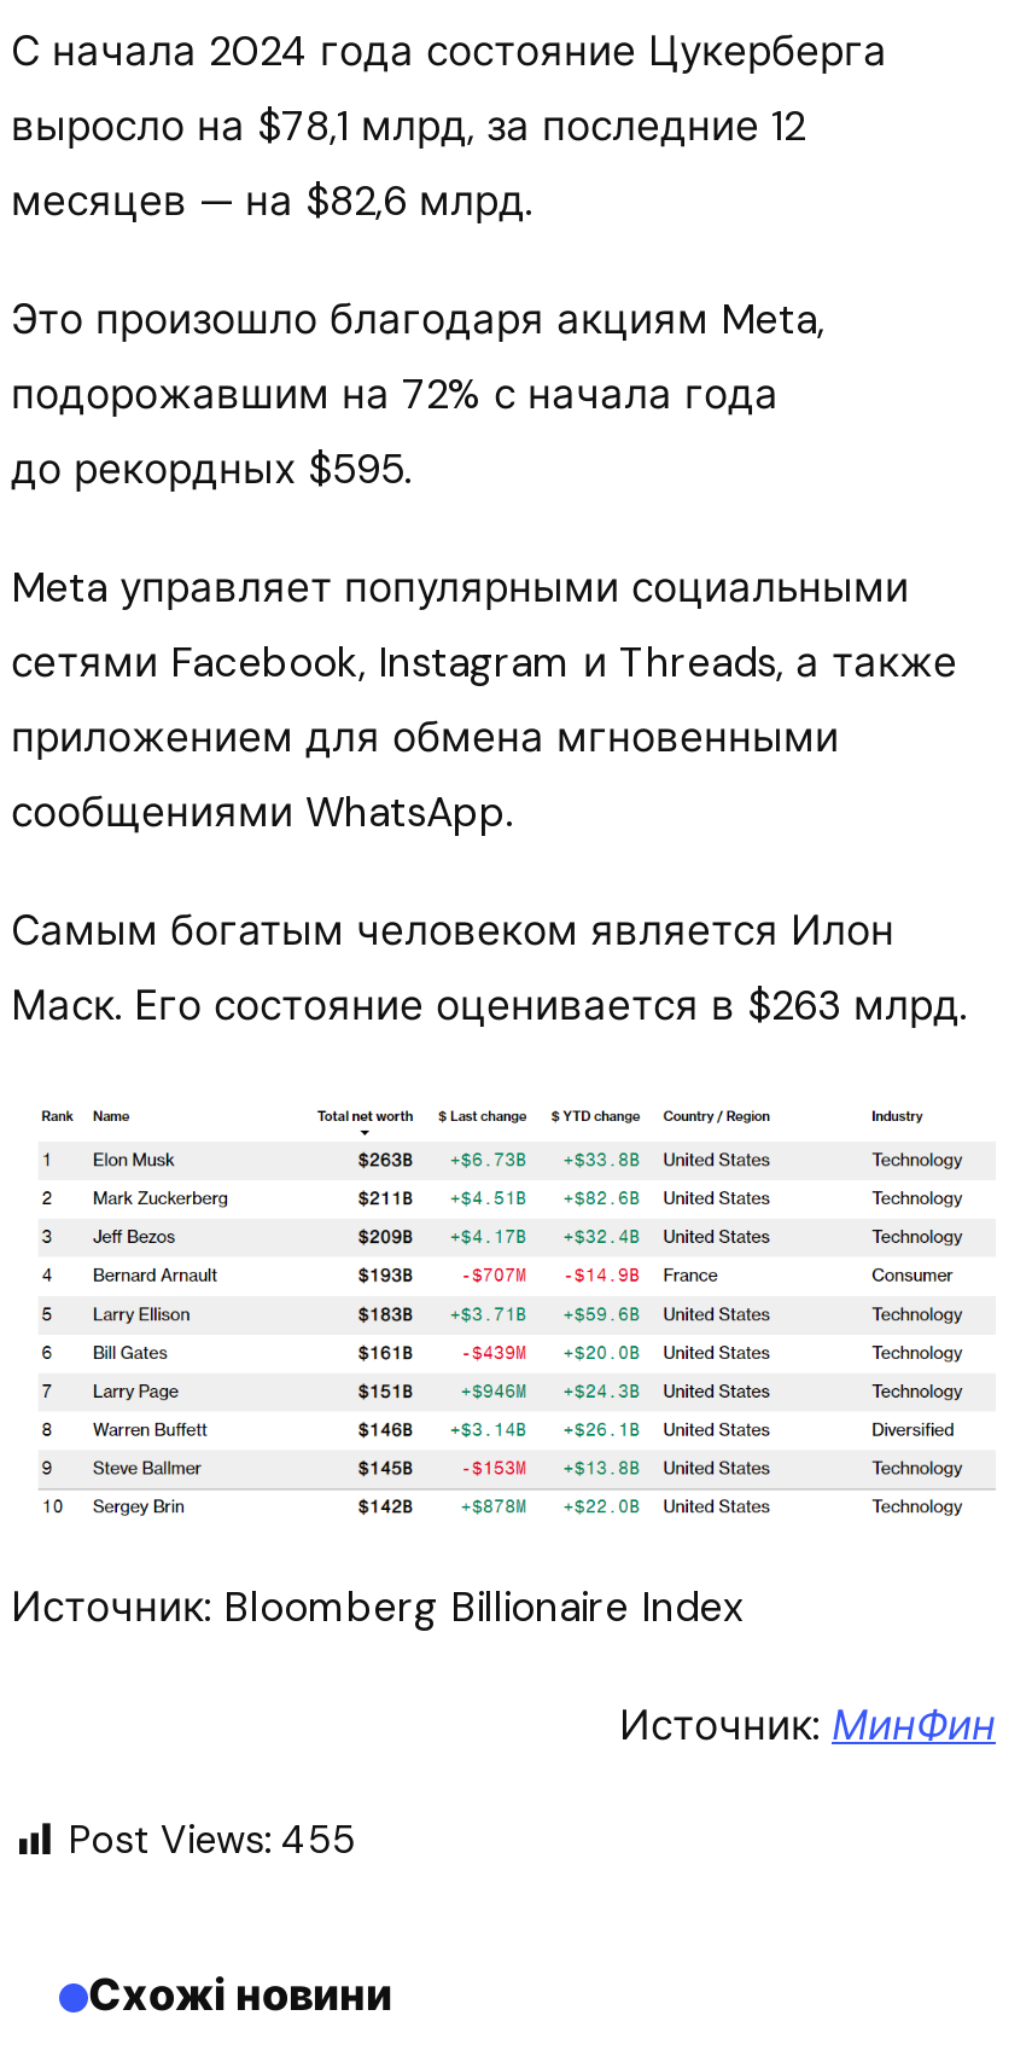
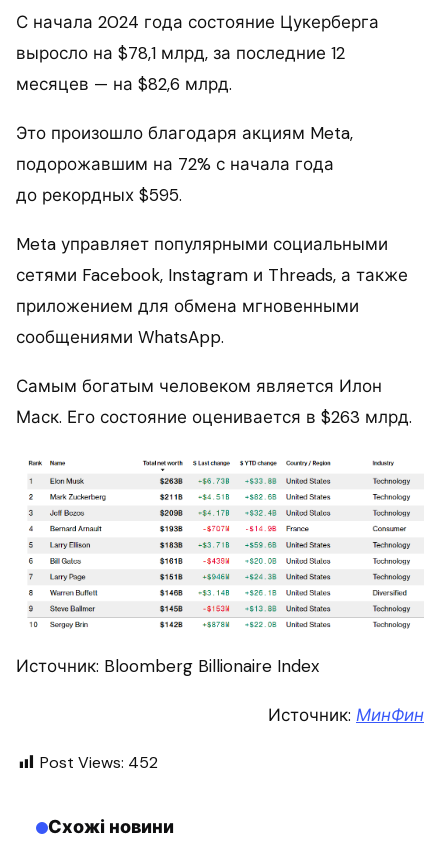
[69,1815,356,1865] Post Views: 455 -> [40,752,158,773] Post Views: 452

